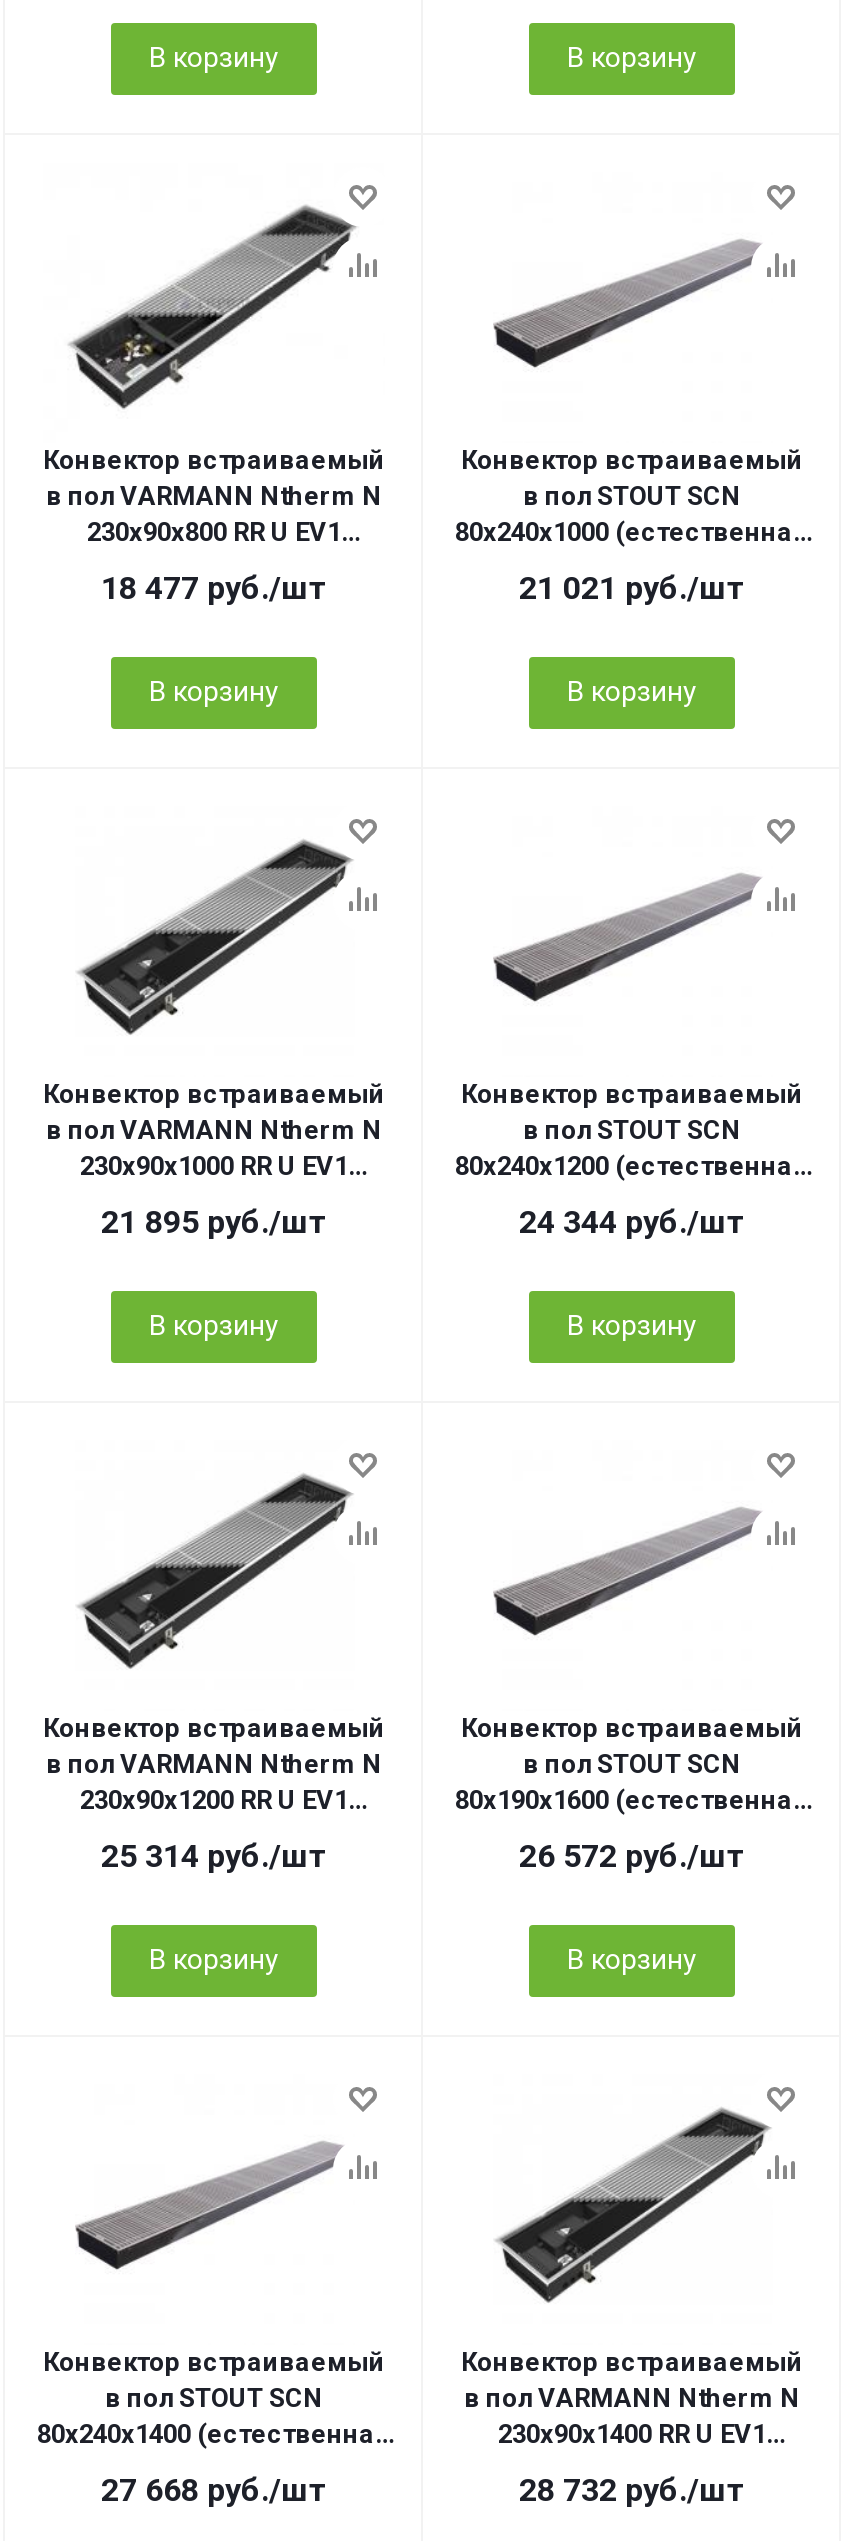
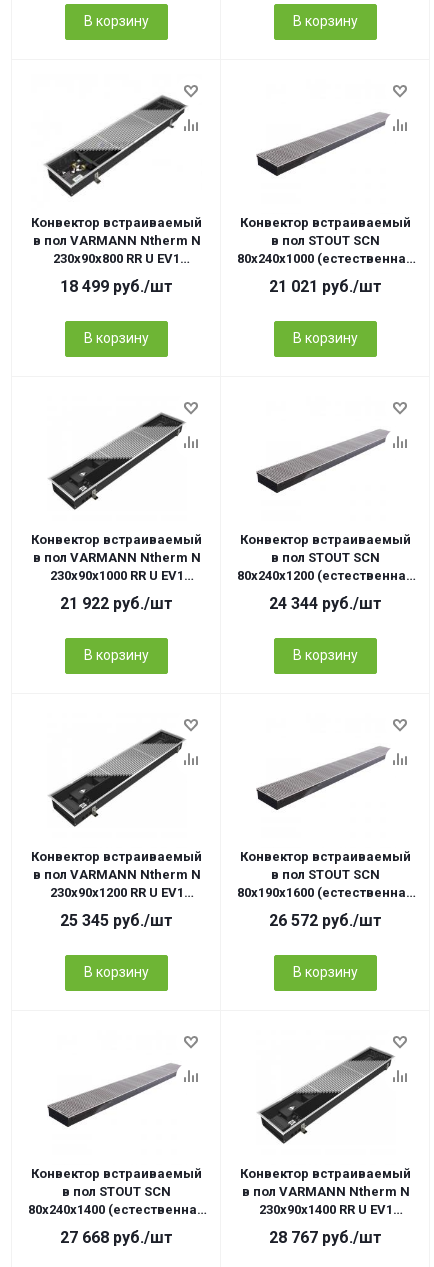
[101,569,327,607] 18 477 руб./шт -> [60,277,173,296] 18 499 руб./шт
[101,1203,327,1241] 21 895 руб./шт -> [60,594,173,613] 21 922 руб./шт
[101,1837,327,1875] 25 314 руб./шт -> [60,911,173,930] 25 345 руб./шт
[519,2471,745,2509] 28 732 руб./шт -> [269,1228,382,1247] 28 767 руб./шт

